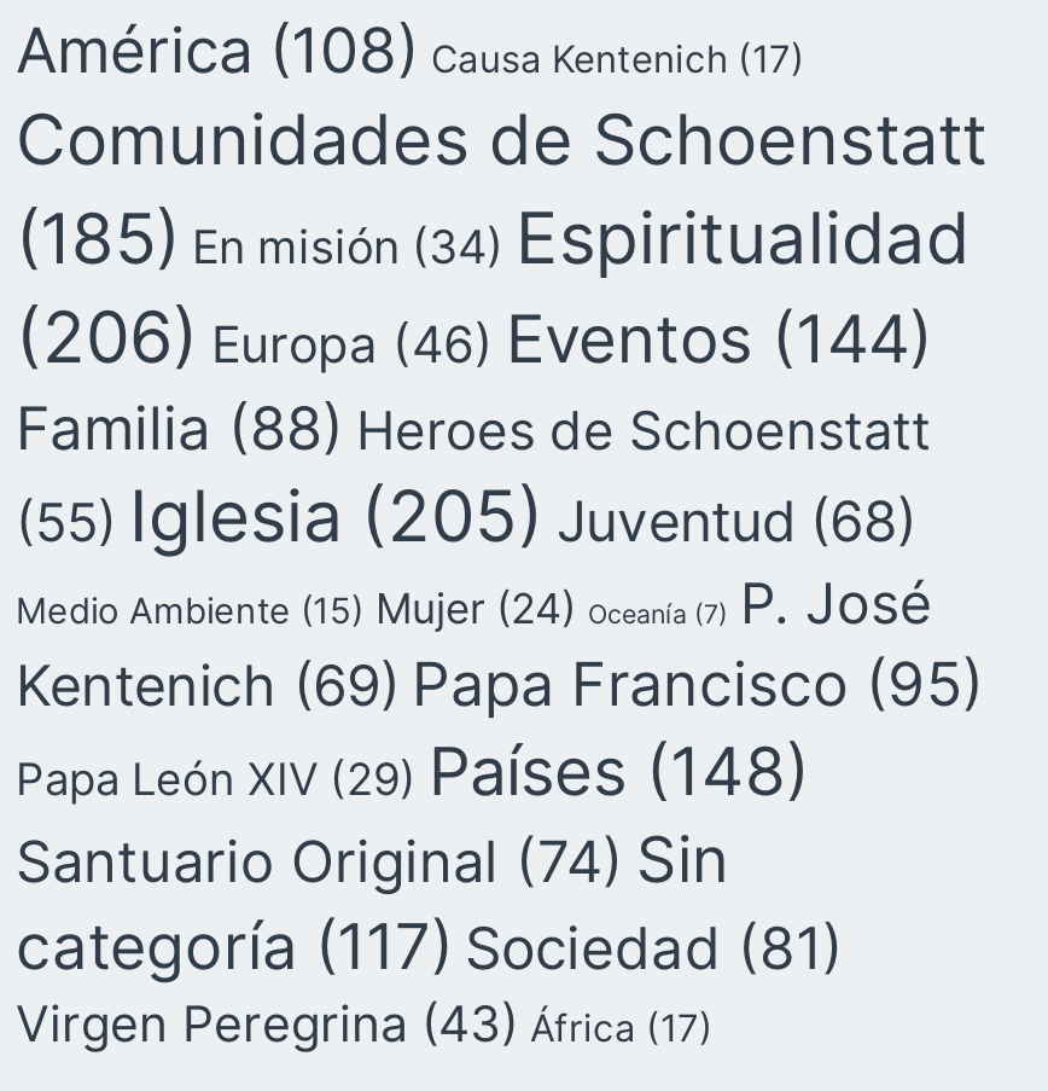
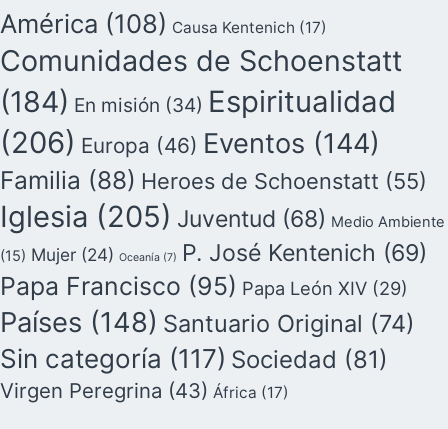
[16,197,970,281] (185) En misión (34) Espiritualidad -> [0,84,396,119] (184) En misión (34) Espiritualidad

